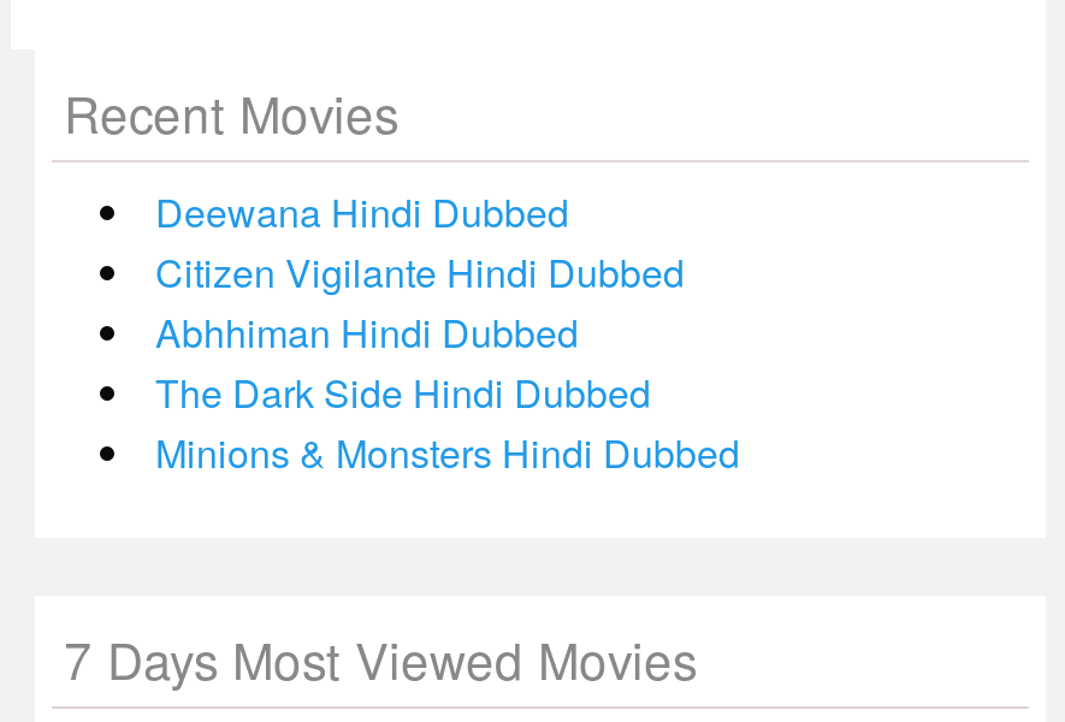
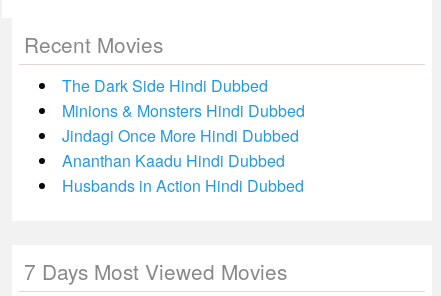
[155,184,685,360] Deewana Hindi Dubbed | Citizen Vigilante Hindi Dubbed | Abhhiman Hindi Dubbed -> none
moved [155,365,740,480] -> [62,74,305,122]: The Dark Side Hindi Dubbed | Minions & Monsters Hindi Dubbed
none -> [62,124,304,197] Jindagi Once More Hindi Dubbed | Ananthan Kaadu Hindi Dubbed | Husbands in Action Hindi Dubbed

